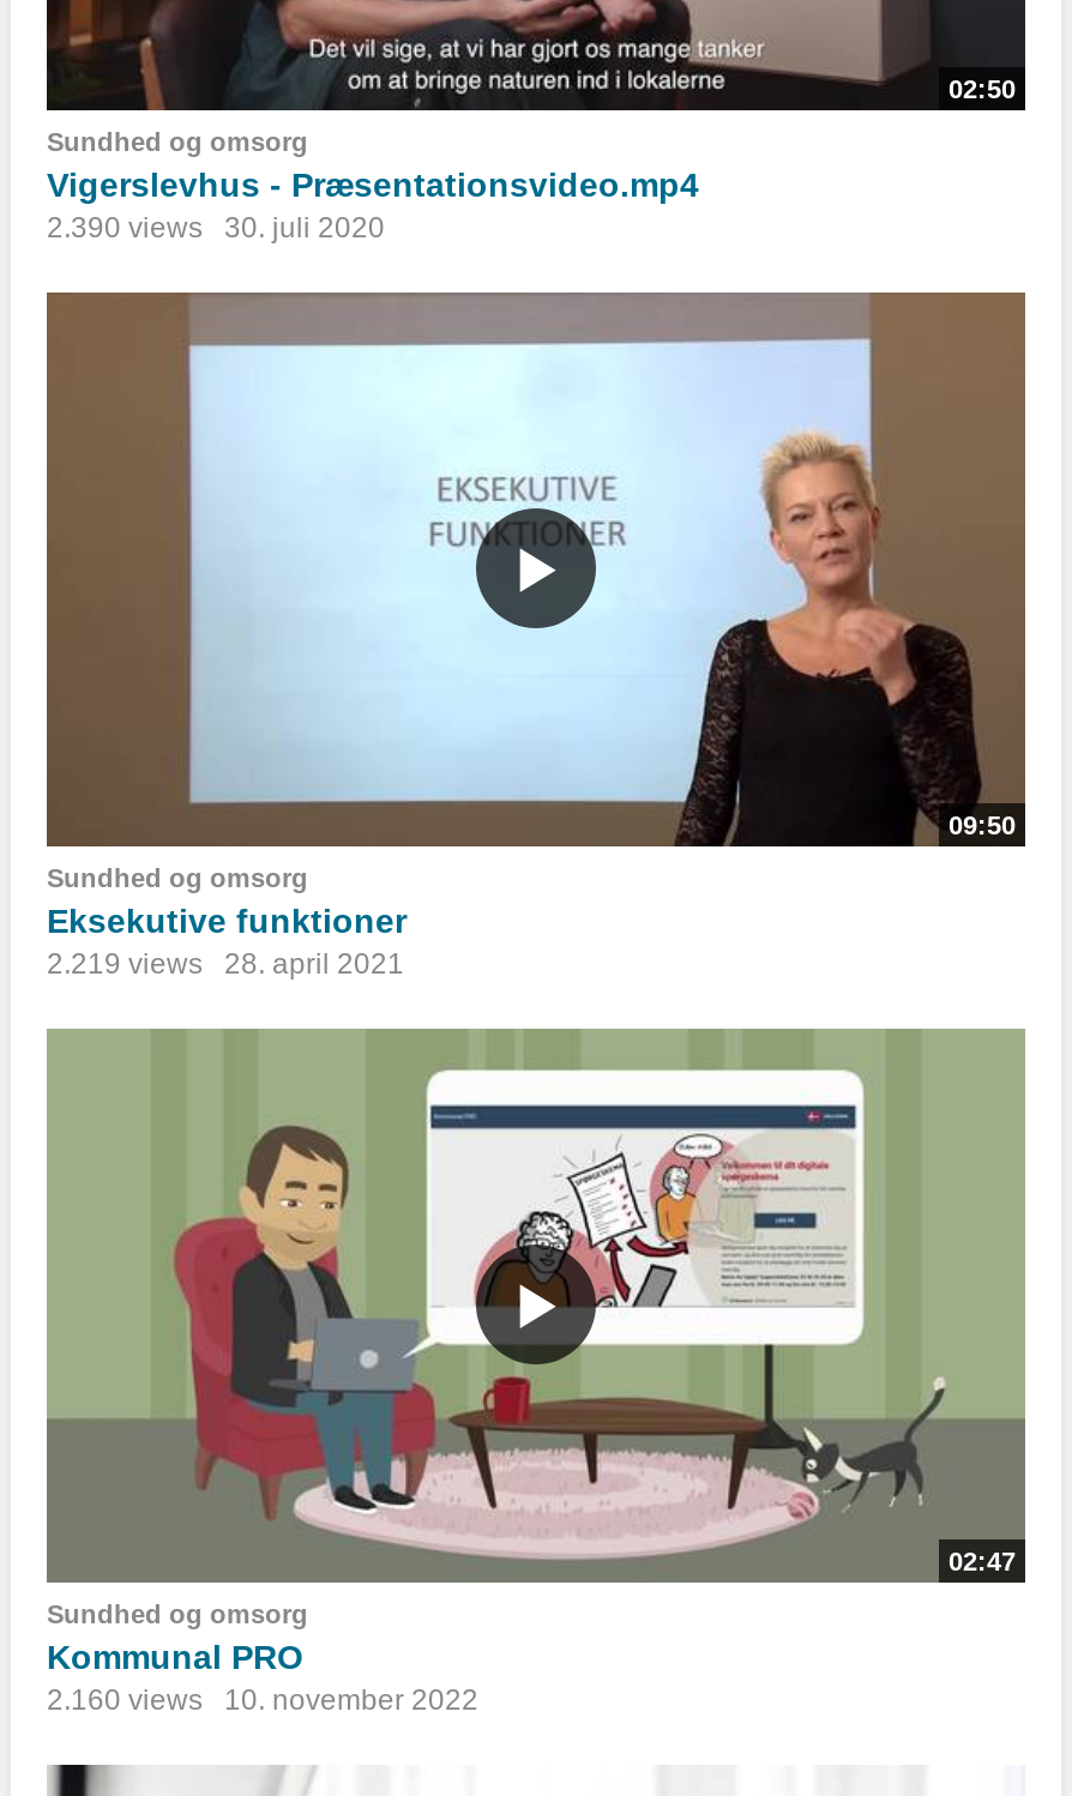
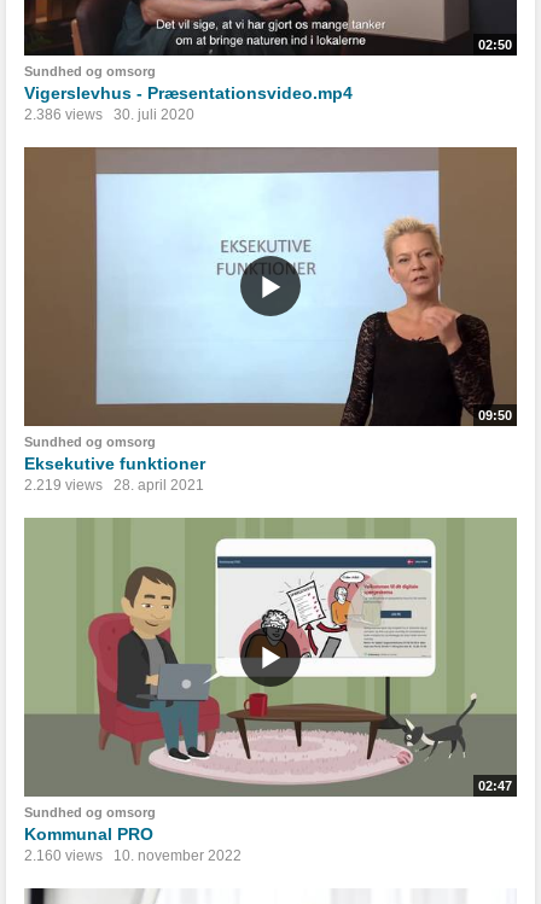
[47,210,385,243] 2.390 views 30. juli 2020 -> [24,106,194,123] 2.386 views 30. juli 2020

